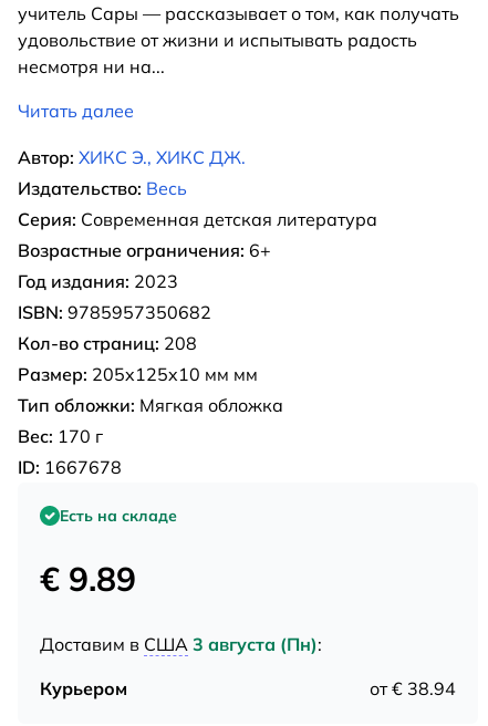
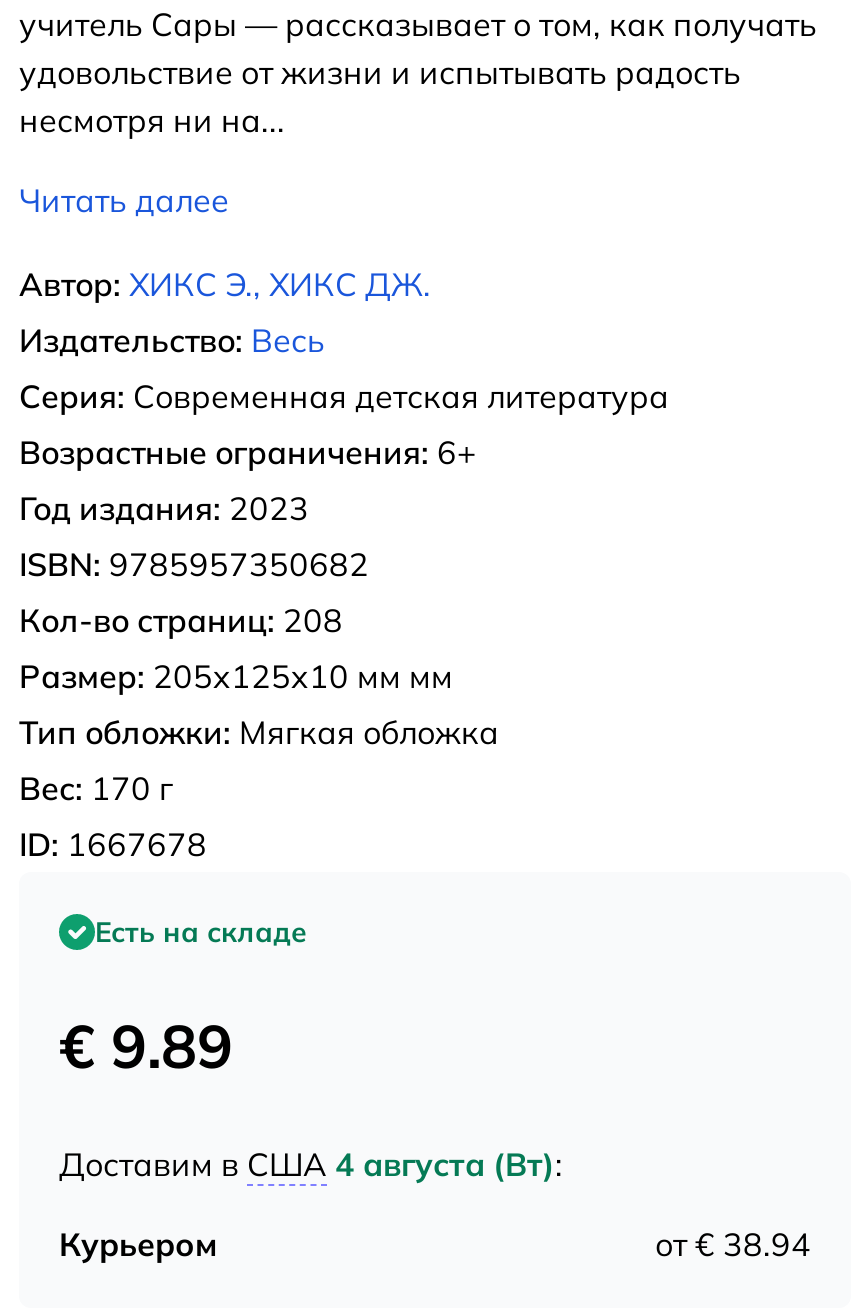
[40,633,322,655] Доставим в США 3 августа (Пн): -> [59,1144,563,1184] Доставим в США 4 августа (Вт):

